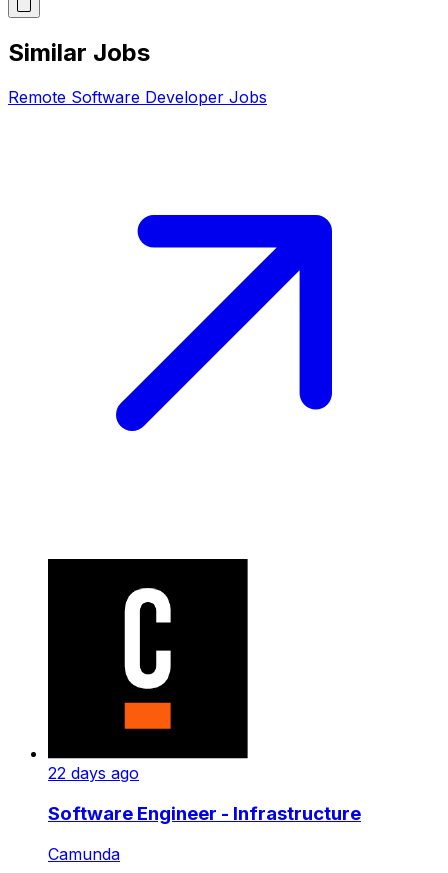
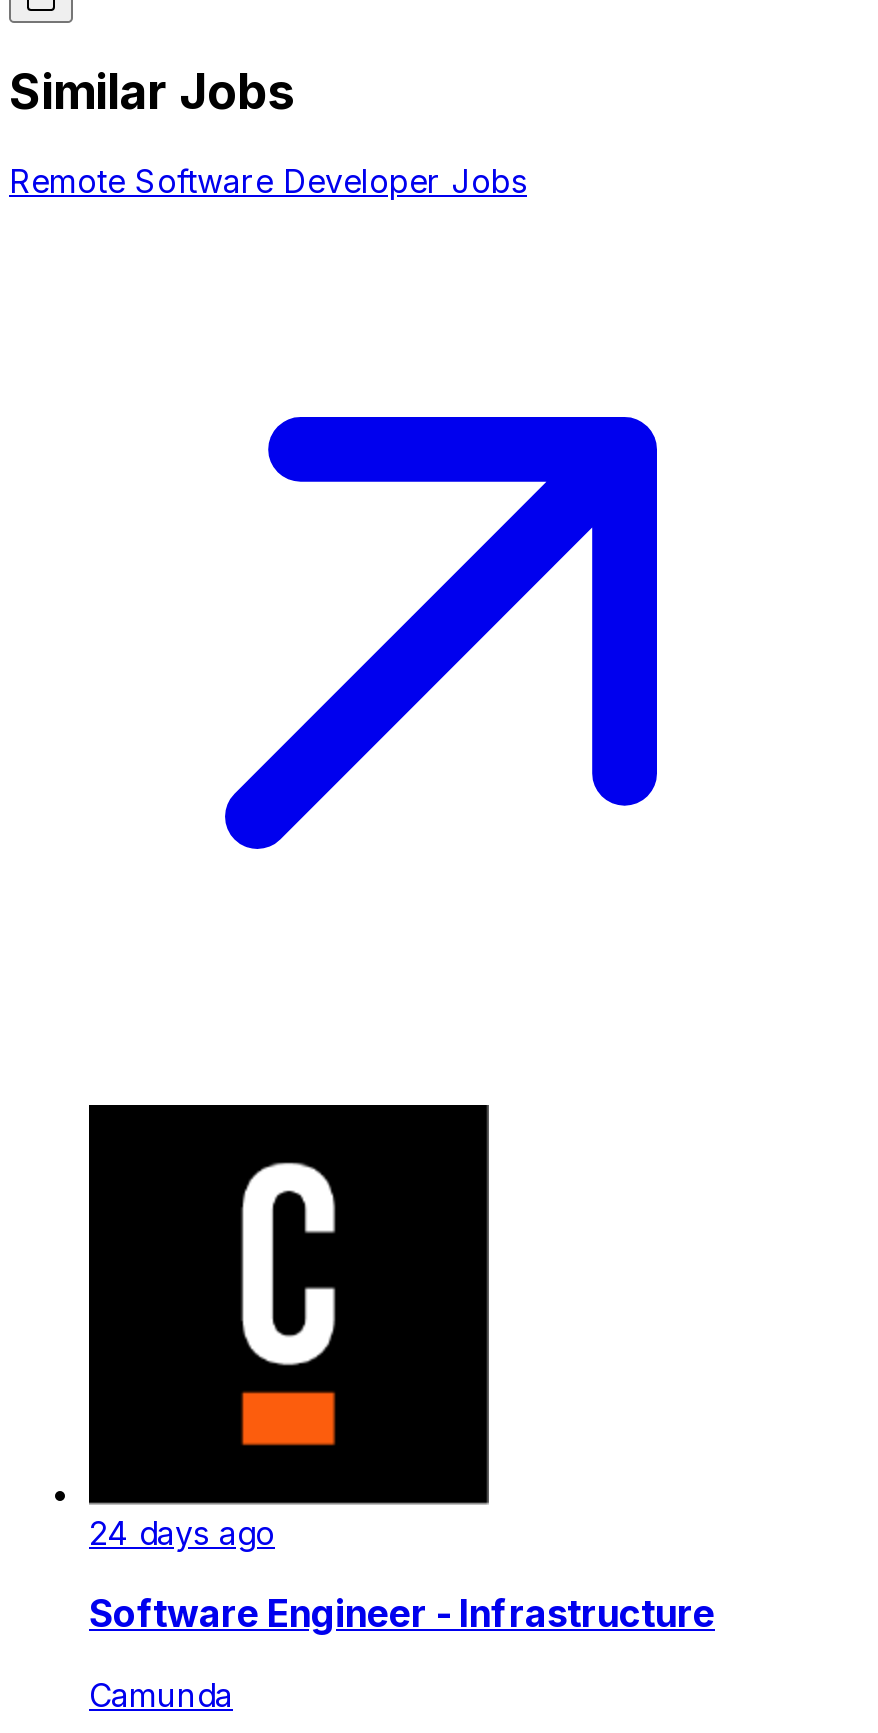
[48,763,139,783] 22 days ago -> [89,1513,275,1553] 24 days ago

